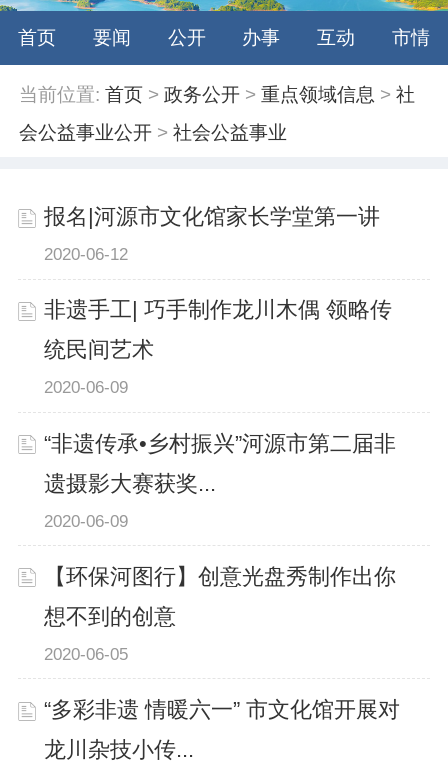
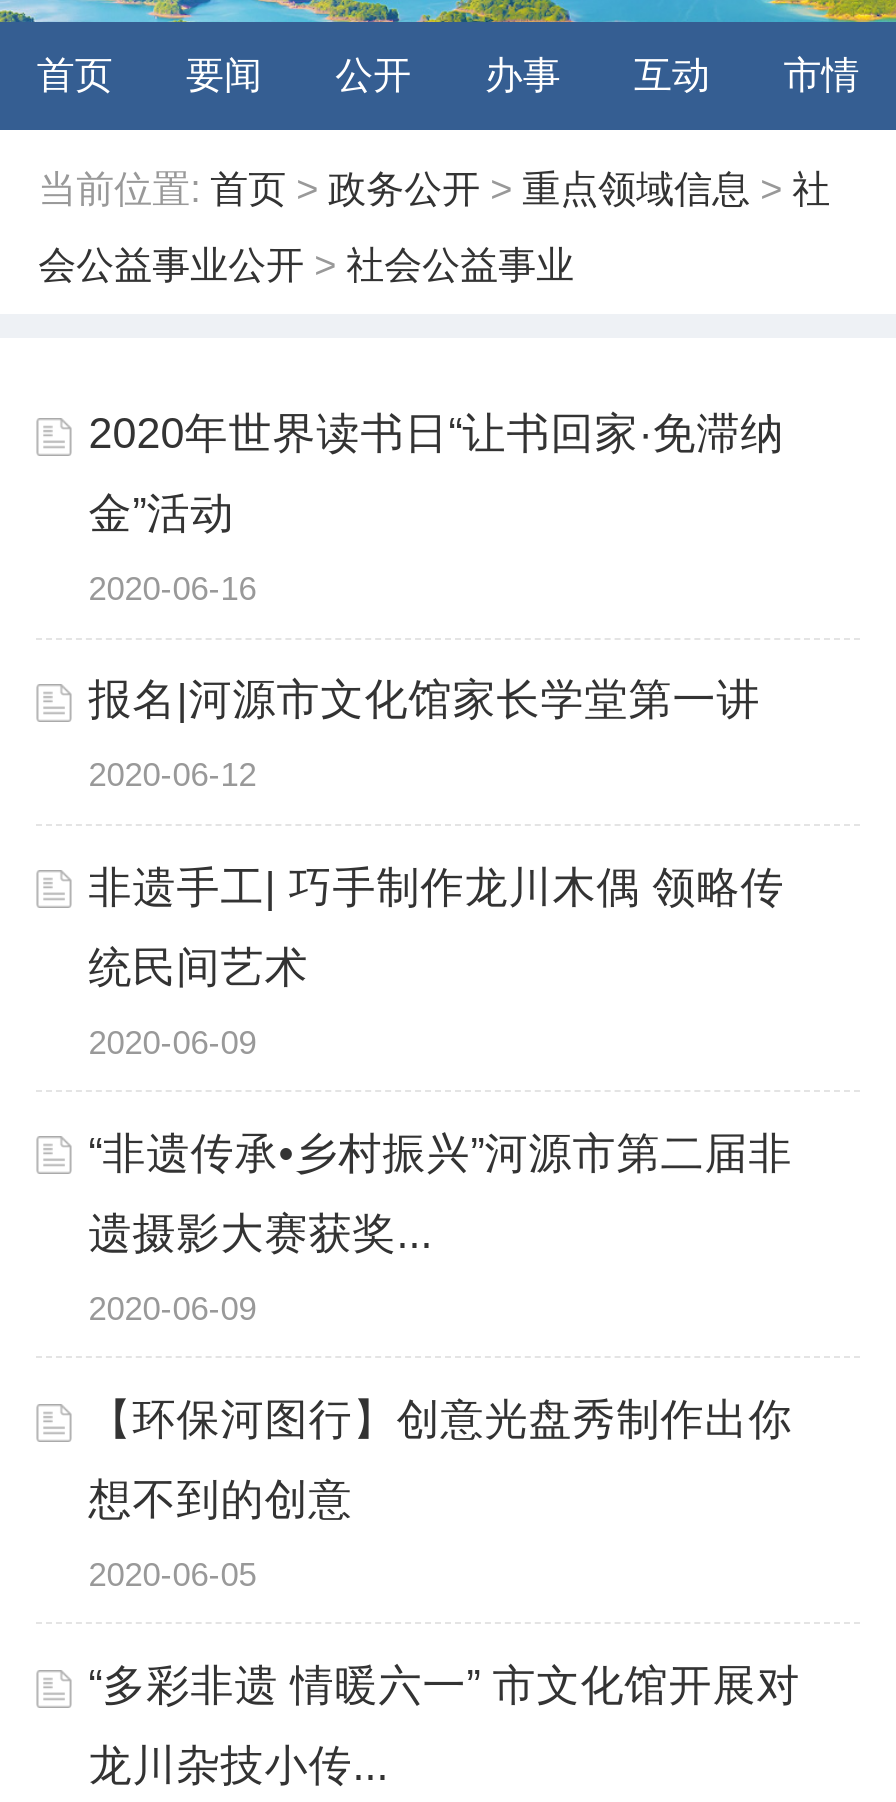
none -> [88,411,784,609] 2020年世界读书日“让书回家·免滞纳 | 金”活动 | 2020-06-16

